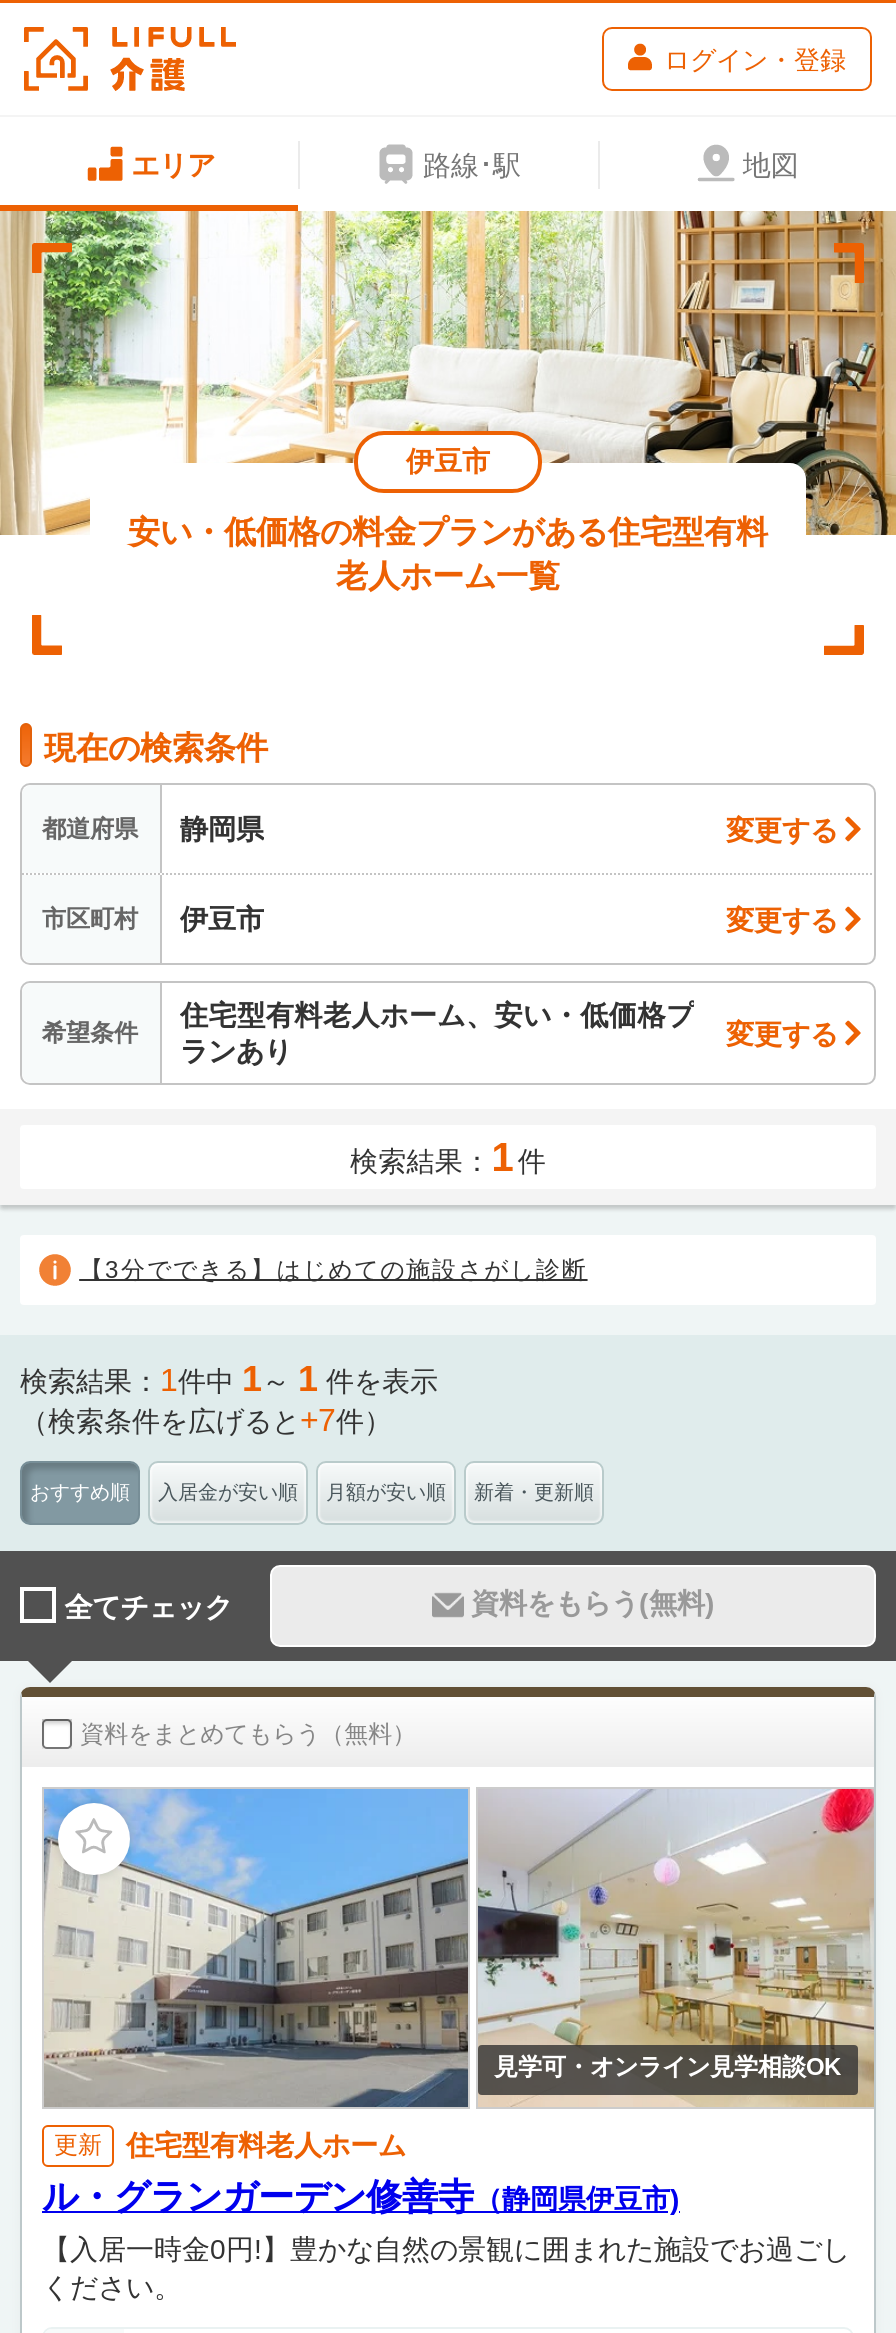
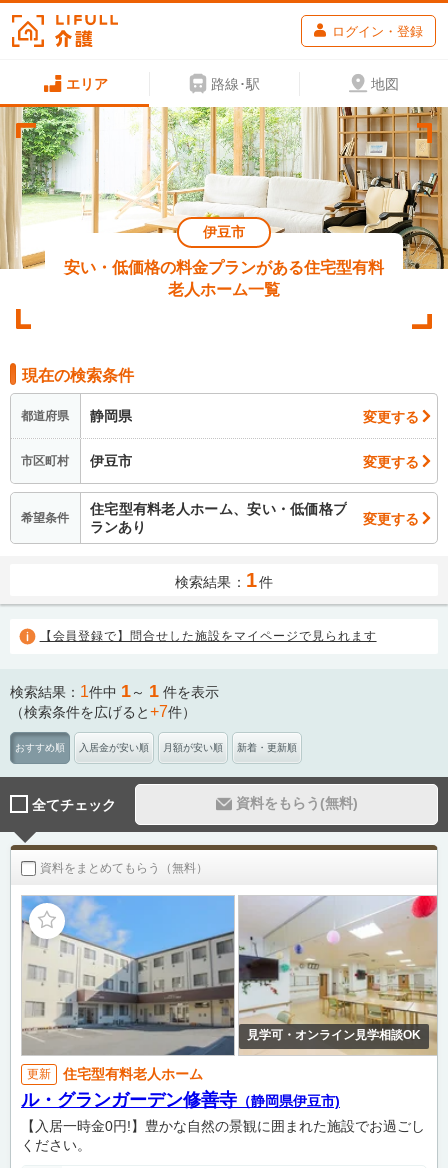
[79,1256,588,1284] 【3分でできる】はじめての施設さがし診断 -> [40,629,376,643] 【会員登録で】問合せした施設をマイページで見られます

